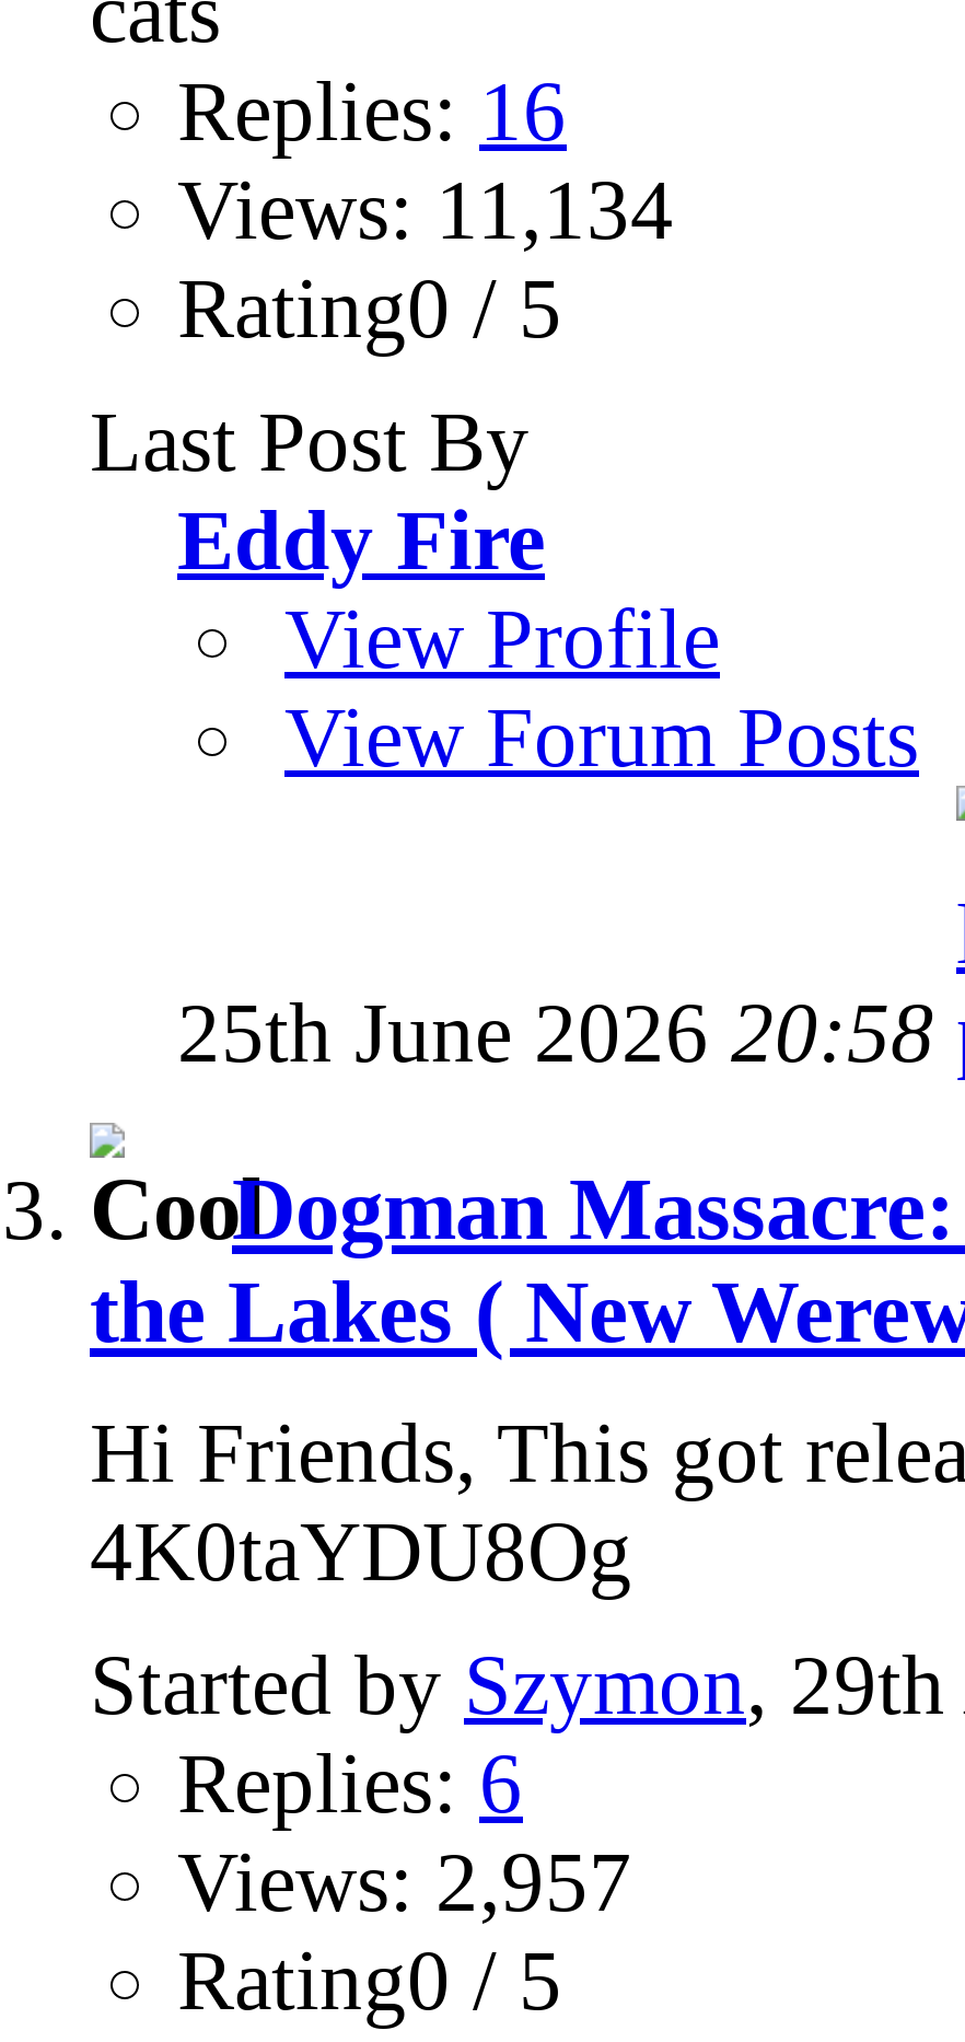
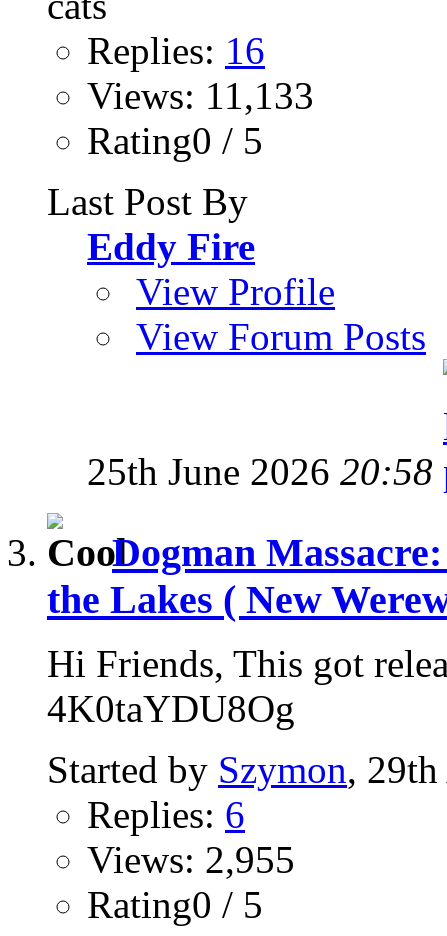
[177,162,674,256] Views: 11,134 -> [87,74,314,117] Views: 11,133
[177,1835,632,1929] Views: 2,957 -> [87,838,295,881] Views: 2,955

